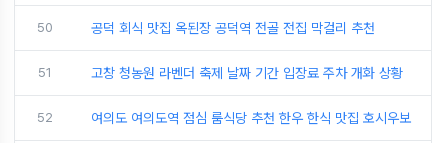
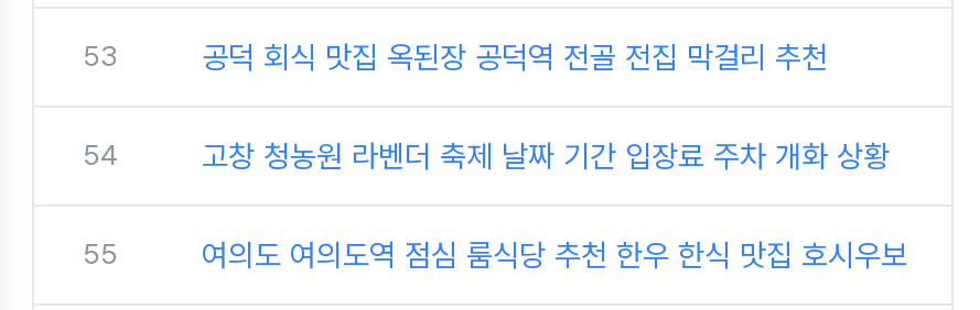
[37,20,53,35] 50 -> [83,40,118,73] 53
[38,65,52,80] 51 -> [83,139,118,171] 54
[37,110,53,125] 52 -> [83,237,118,270] 55

